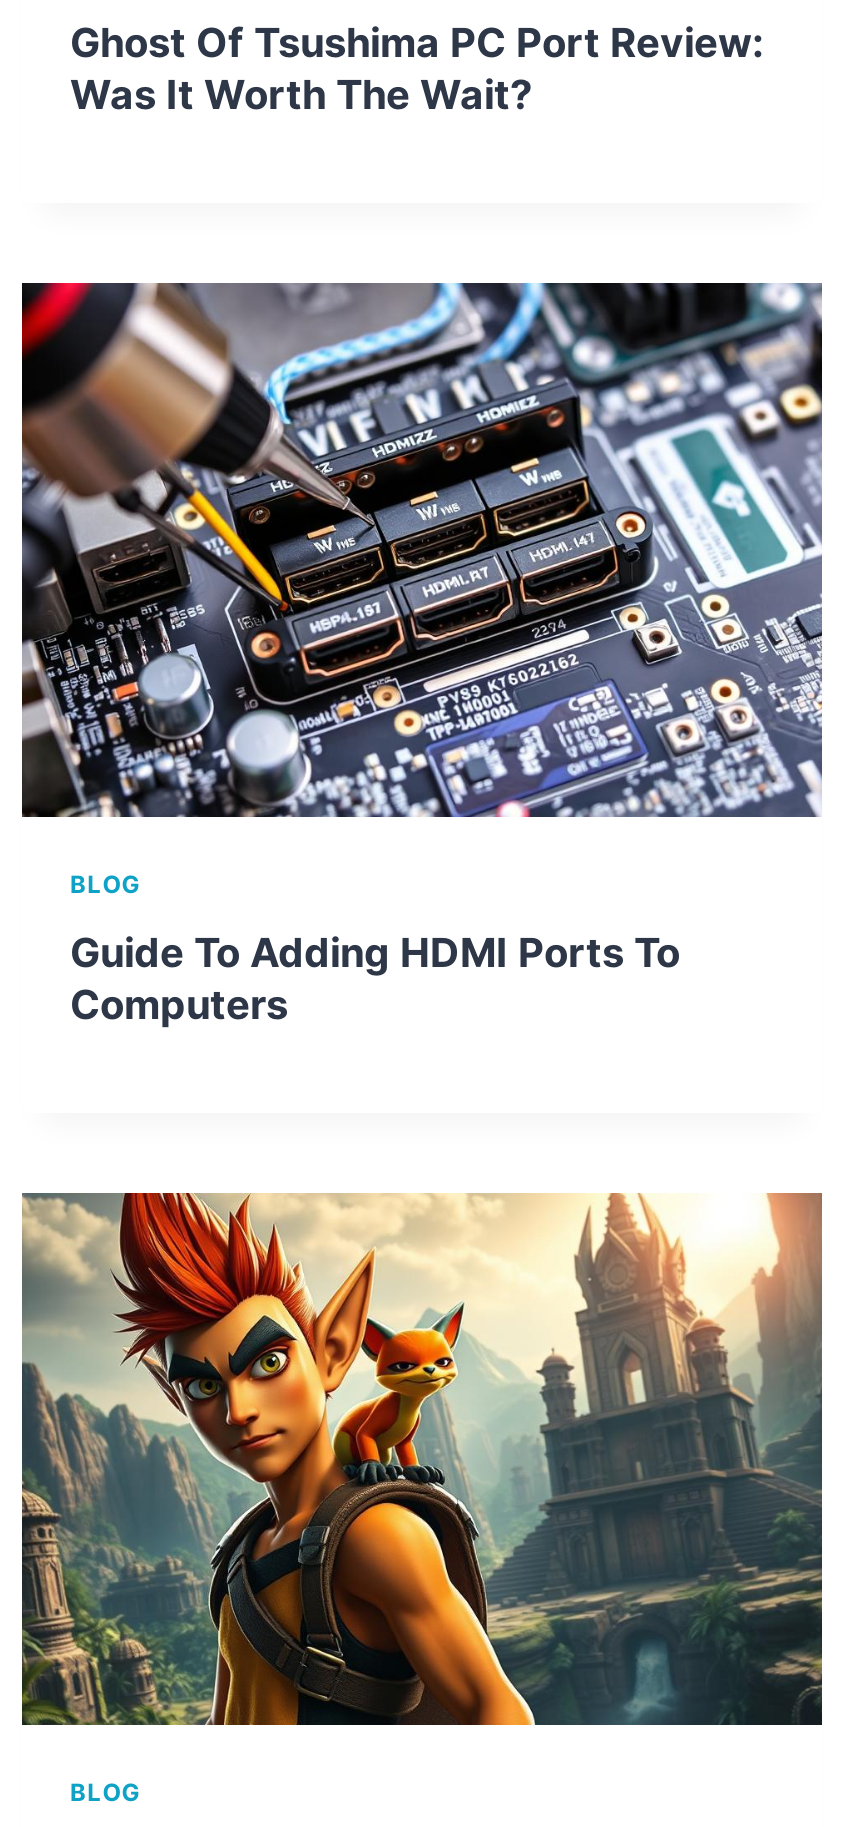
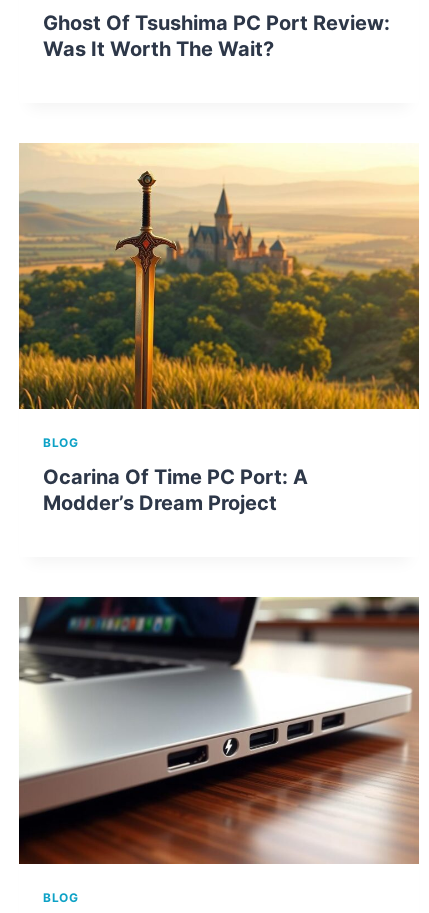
[20,280,824,820] [image] -> [18,142,420,410] [image]
[70,928,680,1028] Guide To Adding HDMI Ports To | Computers -> [43,465,308,515] Ocarina Of Time PC Port: A | Modder’s Dream Project
[20,1190,824,1726] [image] -> [19,596,420,865] [image]

